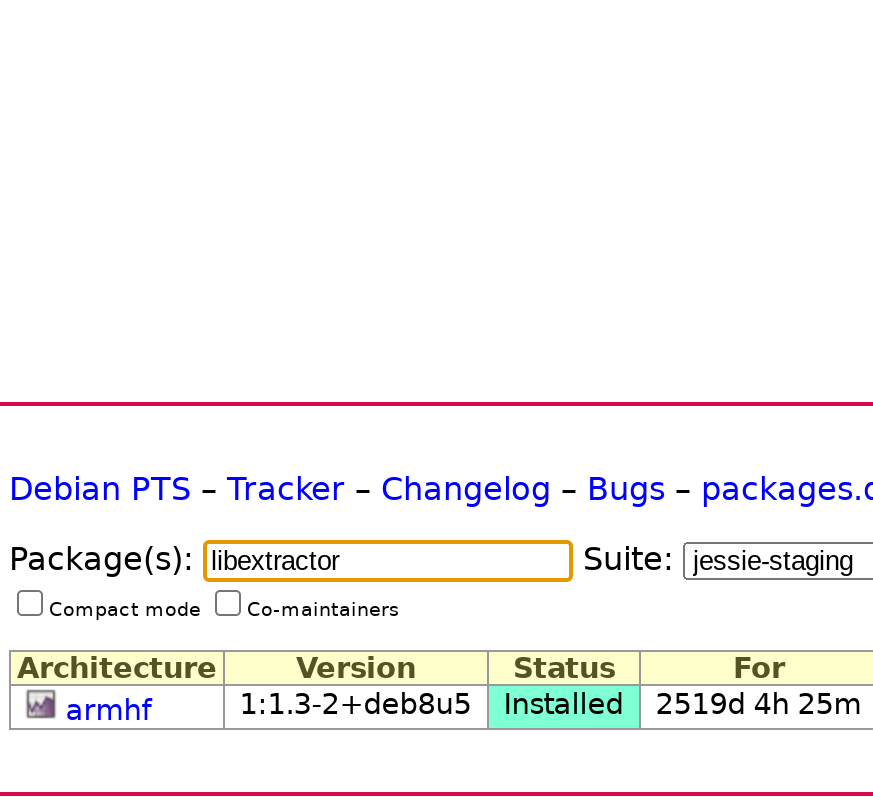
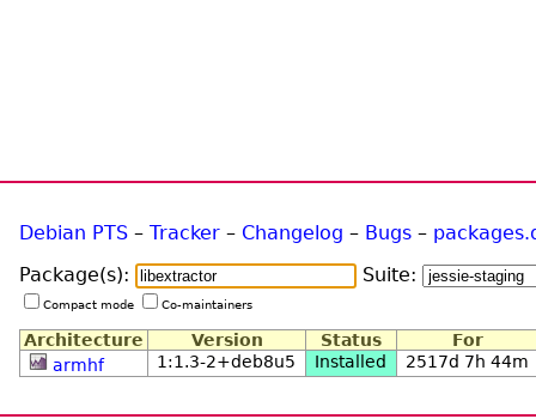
[239,689,861,721] 1:1.3-2+deb8u5 Installed 2519d 4h 25m -> [157,352,529,372] 1:1.3-2+deb8u5 Installed 2517d 7h 44m

